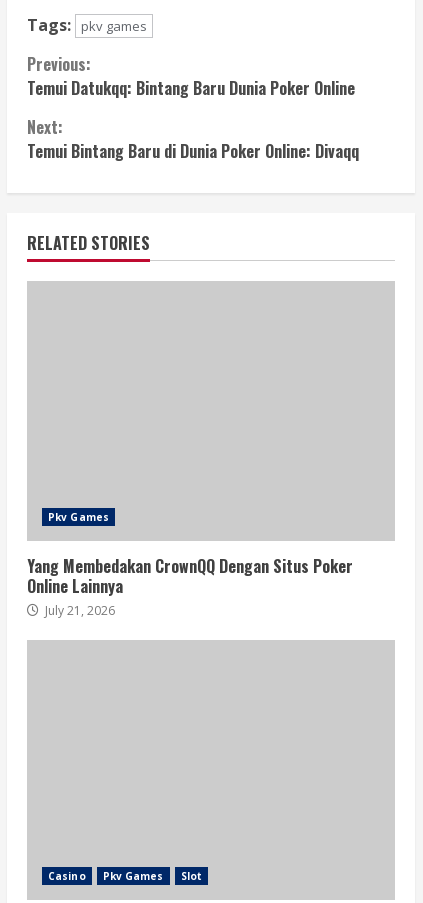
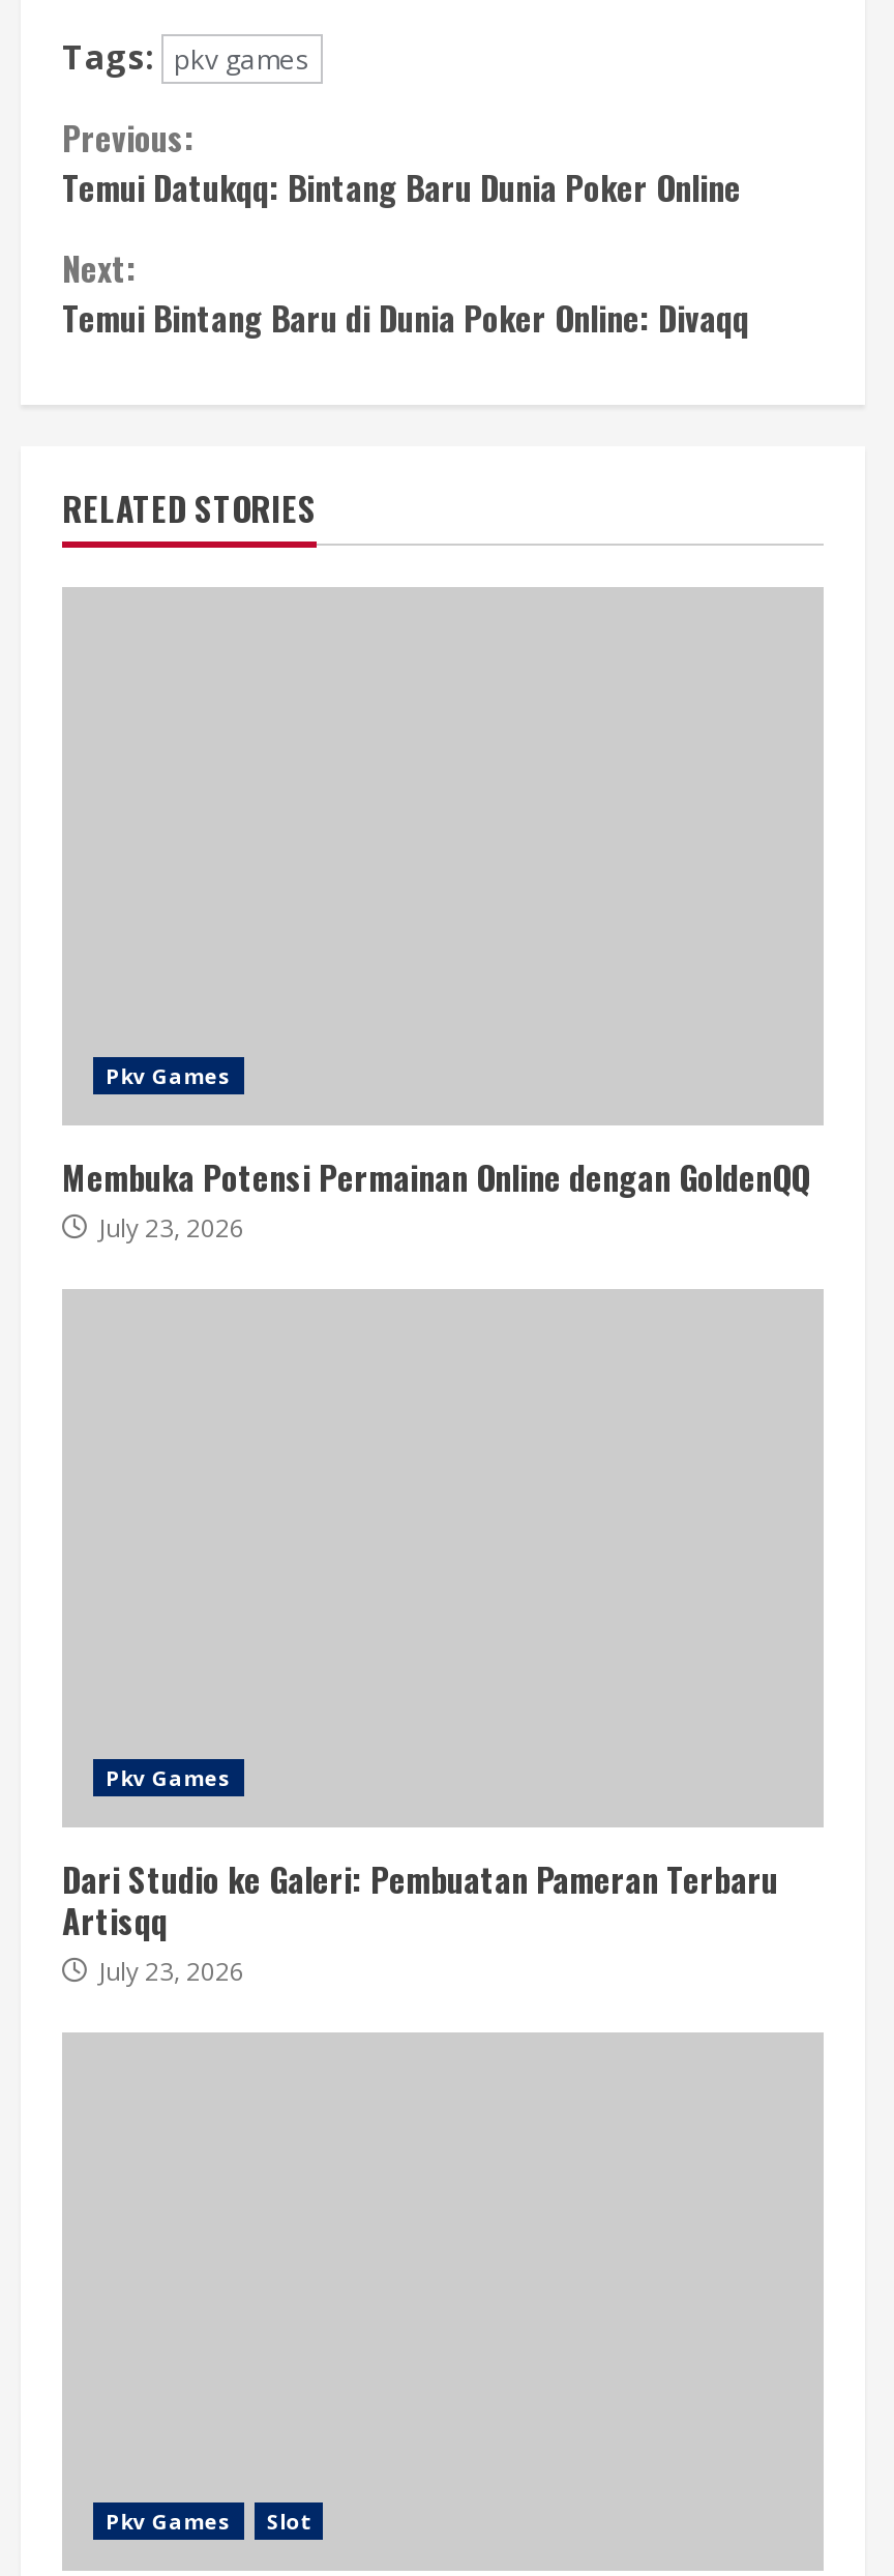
[27,554,353,619] Yang Membedakan CrownQQ Dengan Situs Poker | Online Lainnya | July 21, 2026 -> [62,1152,809,1246] Membuka Potensi Permainan Online dengan GoldenQQ | July 23, 2026
[48,869,86,883] Casino -> [62,1763,778,1989] Pkv Games | Dari Studio ke Galeri: Pembuatan Pameran Terbaru | Artisqq | July 23, 2026

